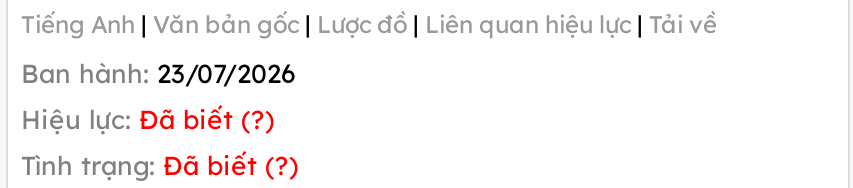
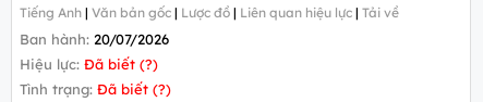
[21,57,295,89] Ban hành: 23/07/2026 -> [19,31,168,48] Ban hành: 20/07/2026

